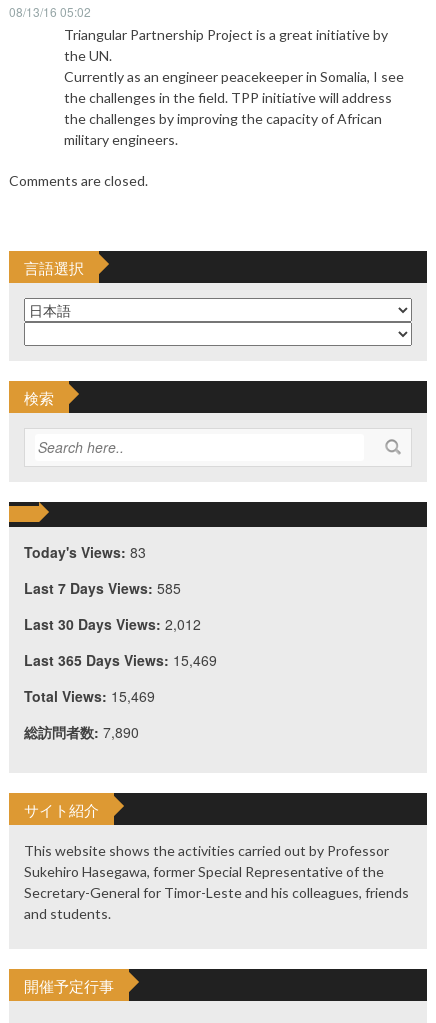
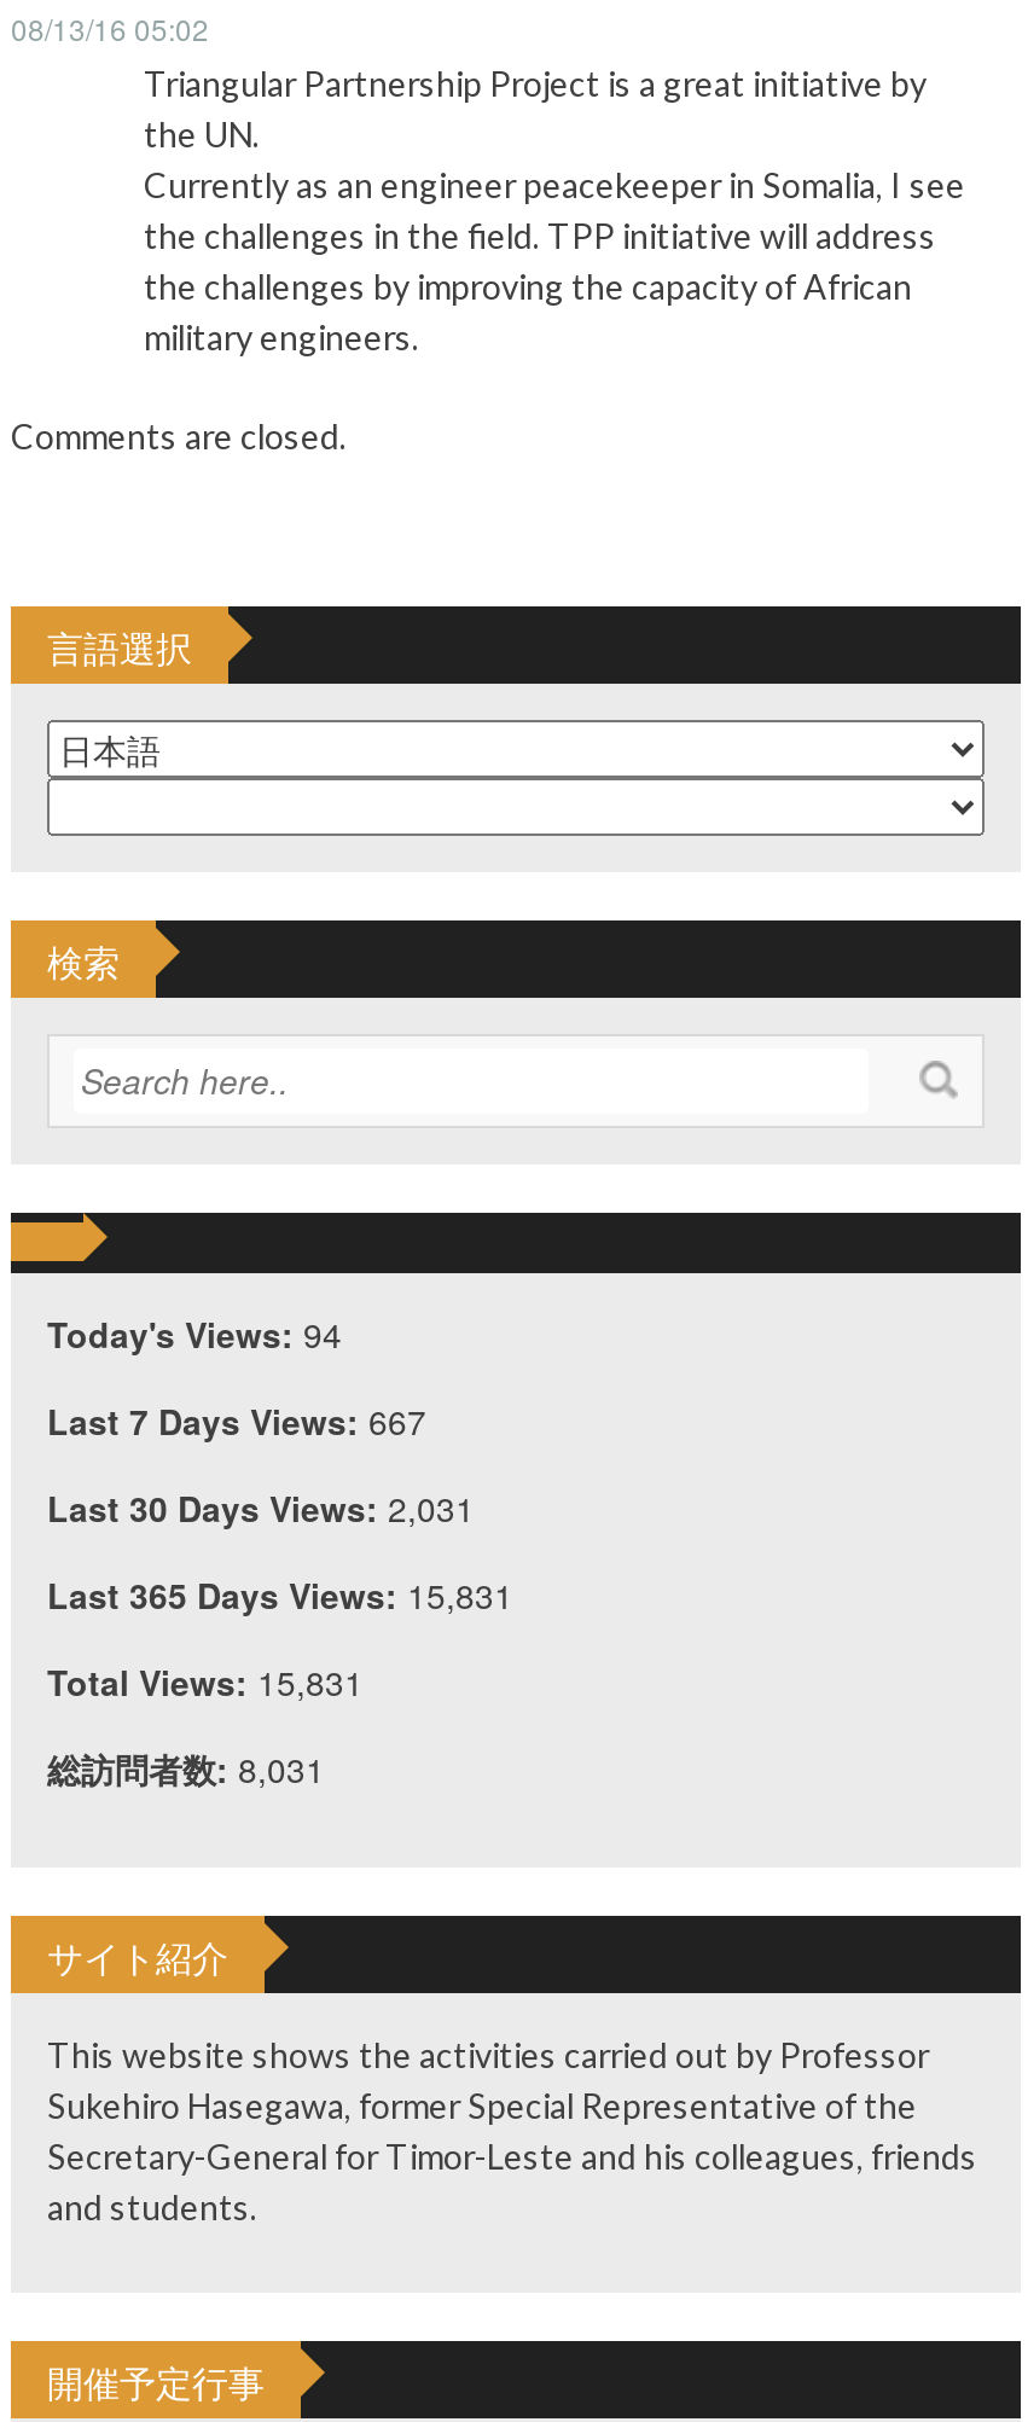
[24,542,146,562] Today's Views: 83 -> [47,1310,342,1358] Today's Views: 94
[24,578,181,598] Last 7 Days Views: 585 -> [47,1397,426,1445] Last 7 Days Views: 667
[24,614,201,634] Last 30 Days Views: 2,012 -> [47,1484,475,1532] Last 30 Days Views: 2,031
[24,650,217,670] Last 365 Days Views: 15,469 -> [47,1571,513,1619] Last 365 Days Views: 15,831
[24,686,155,706] Total Views: 15,469 -> [47,1658,364,1706] Total Views: 15,831
[24,722,139,742] 総訪問者数: 7,890 -> [47,1745,325,1793] 総訪問者数: 8,031

